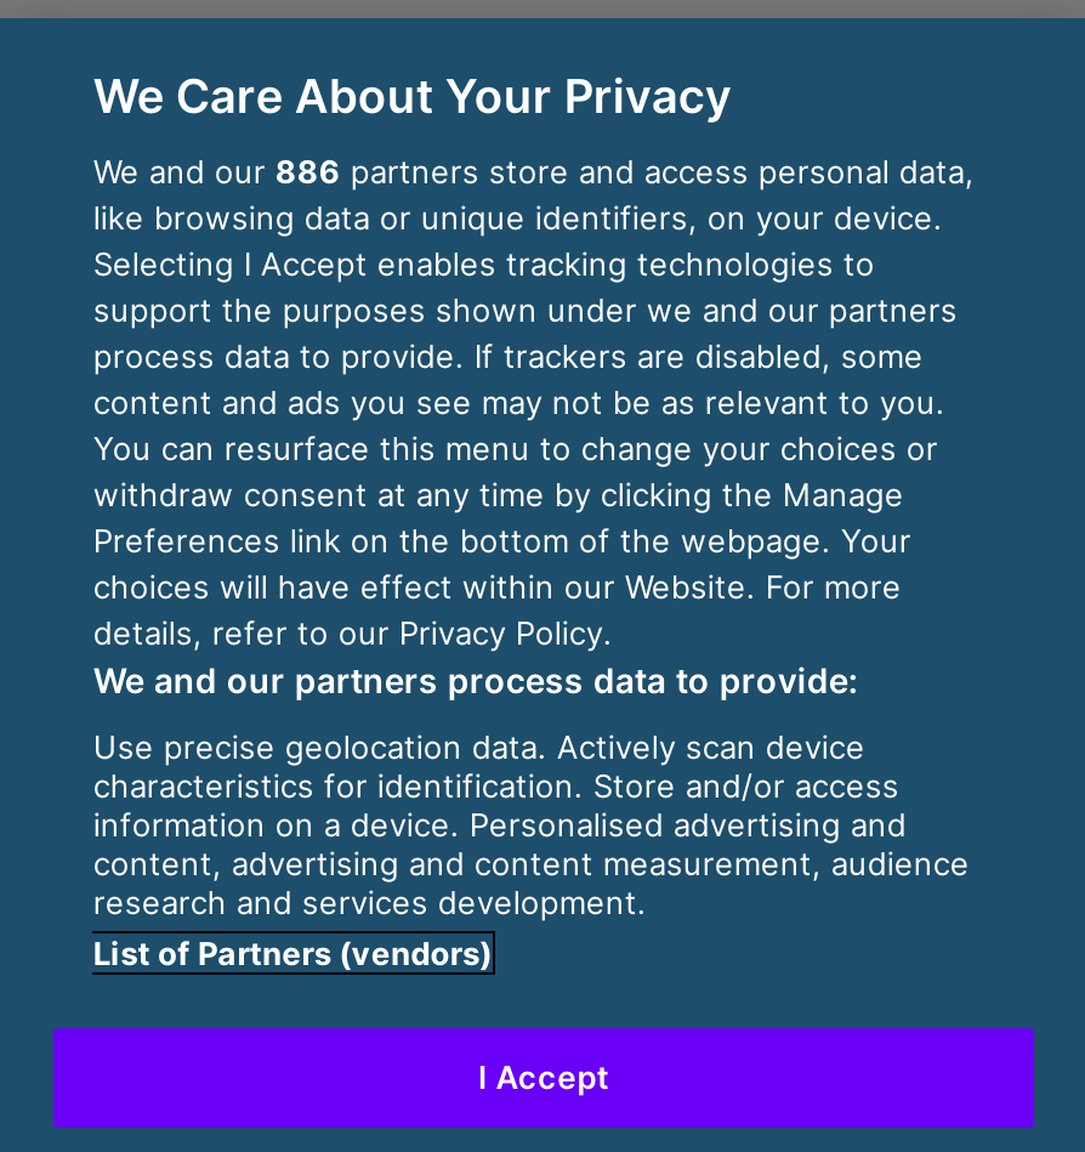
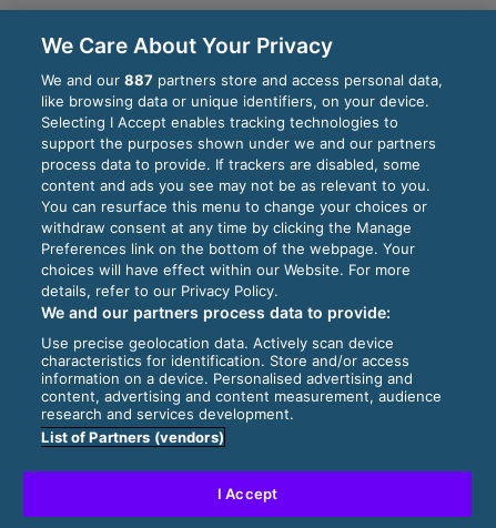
[93,152,974,191] We and our 886 partners store and access personal data, -> [41,71,443,89] We and our 887 partners store and access personal data,

